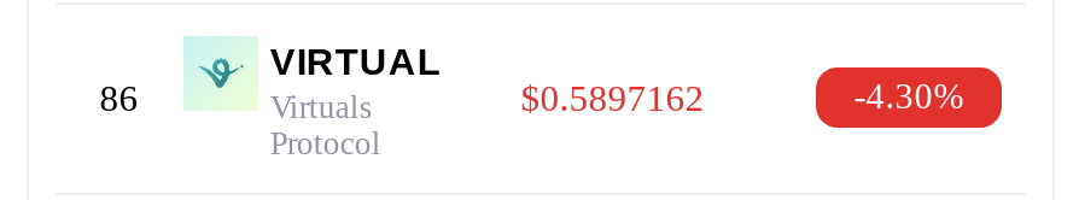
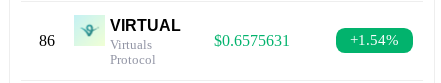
[521,78,704,119] $0.5897162 -> [214,32,290,49] $0.6575631
[854,78,965,117] -4.30% -> [350,32,399,48] +1.54%

